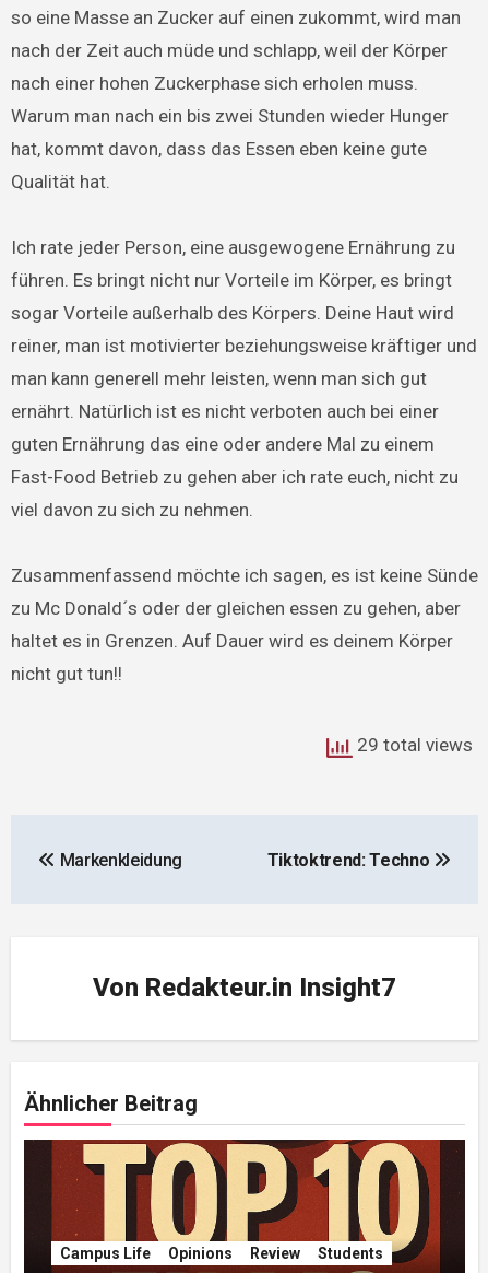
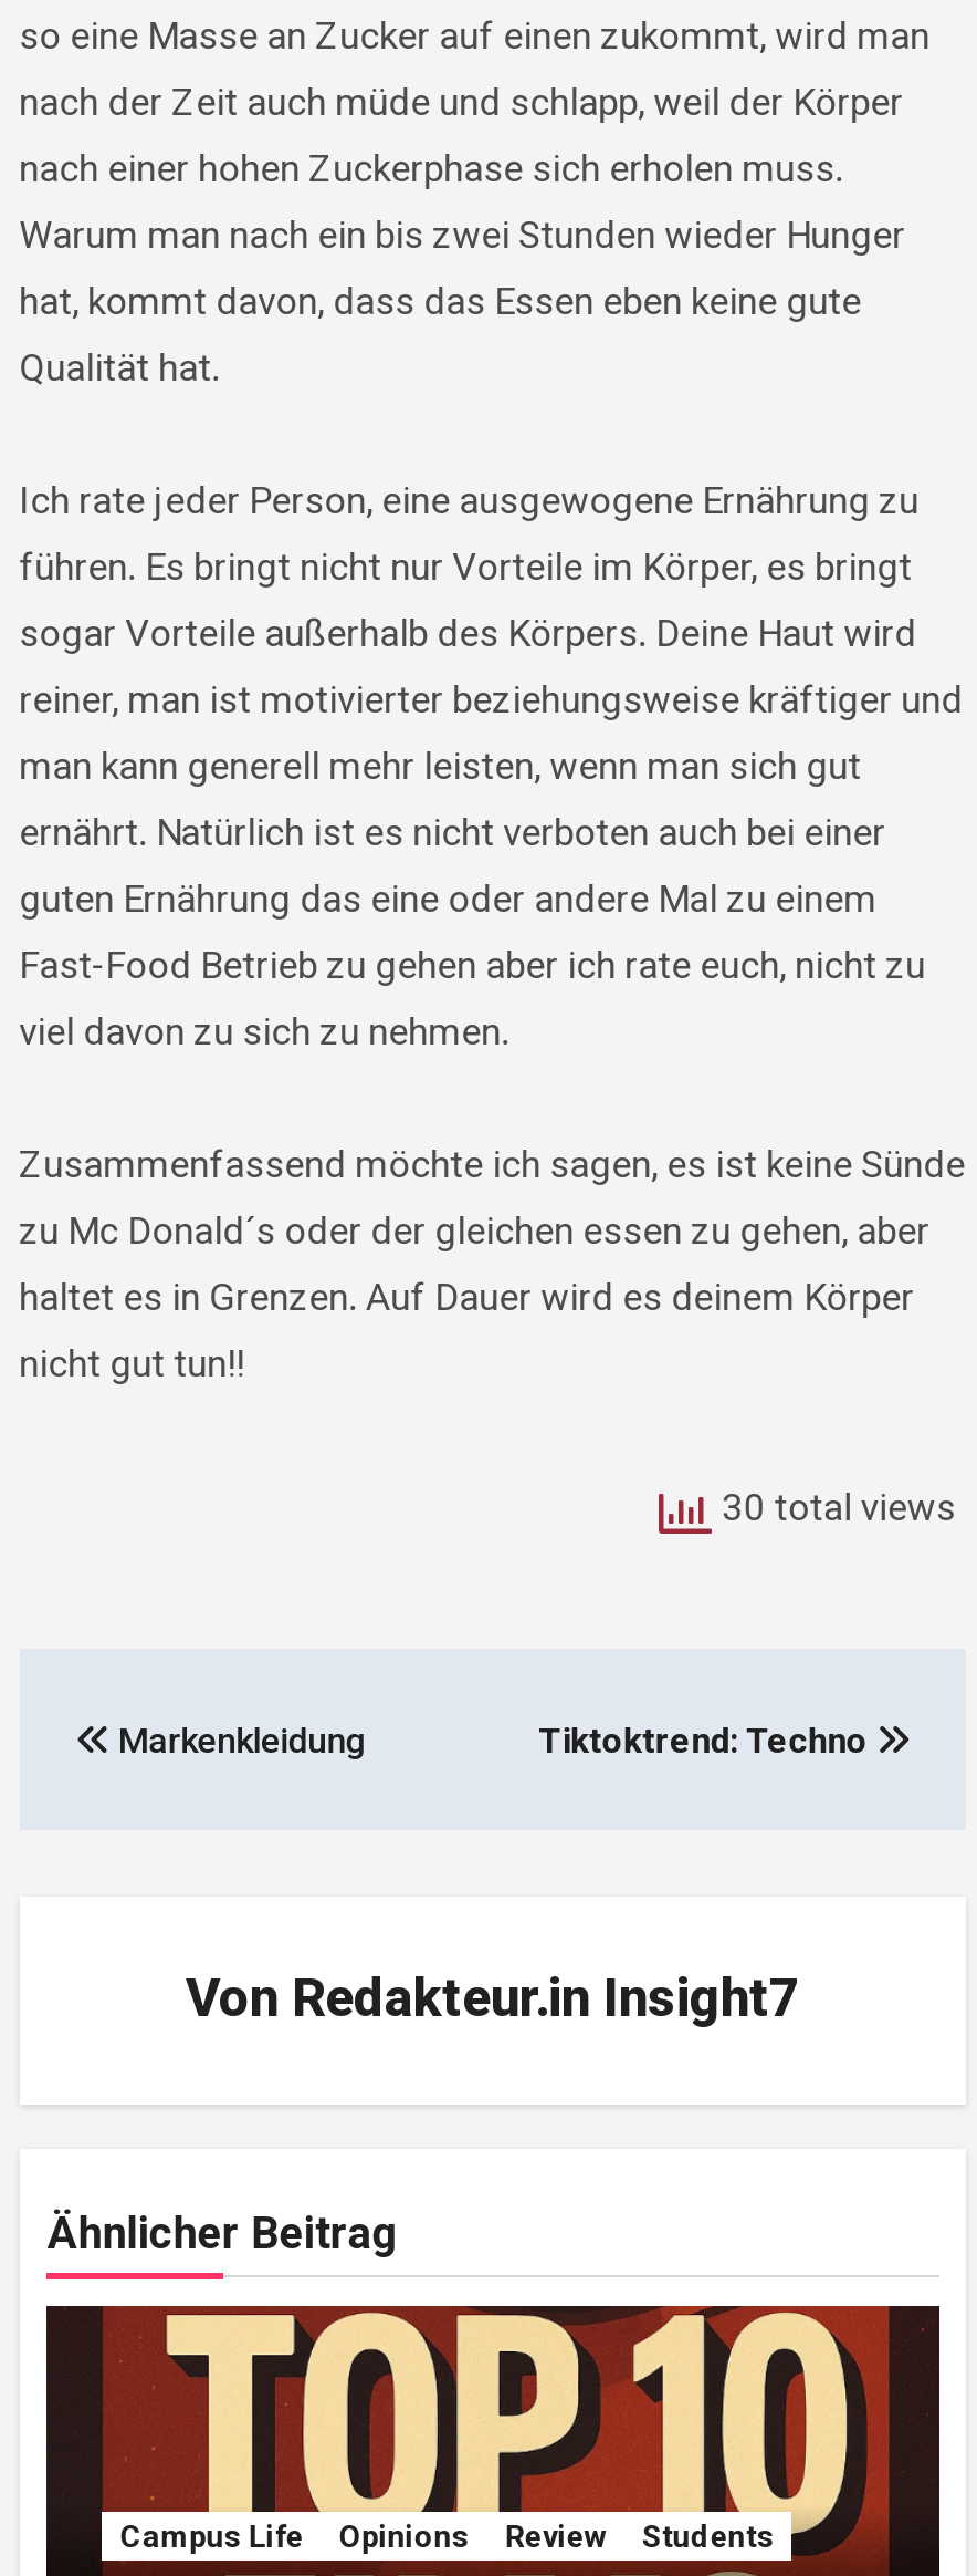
[353,734,473,756] 29 total views -> [713,1485,956,1529] 30 total views

